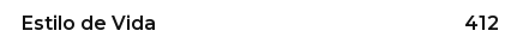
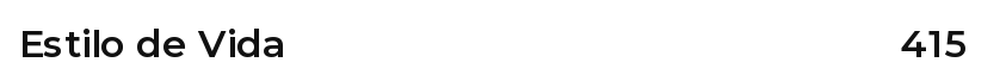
[464,12,499,34] 412 -> [900,21,969,66] 415

